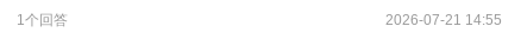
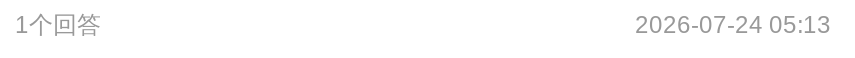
[385,12,502,28] 2026-07-21 14:55 -> [635,11,831,39] 2026-07-24 05:13

